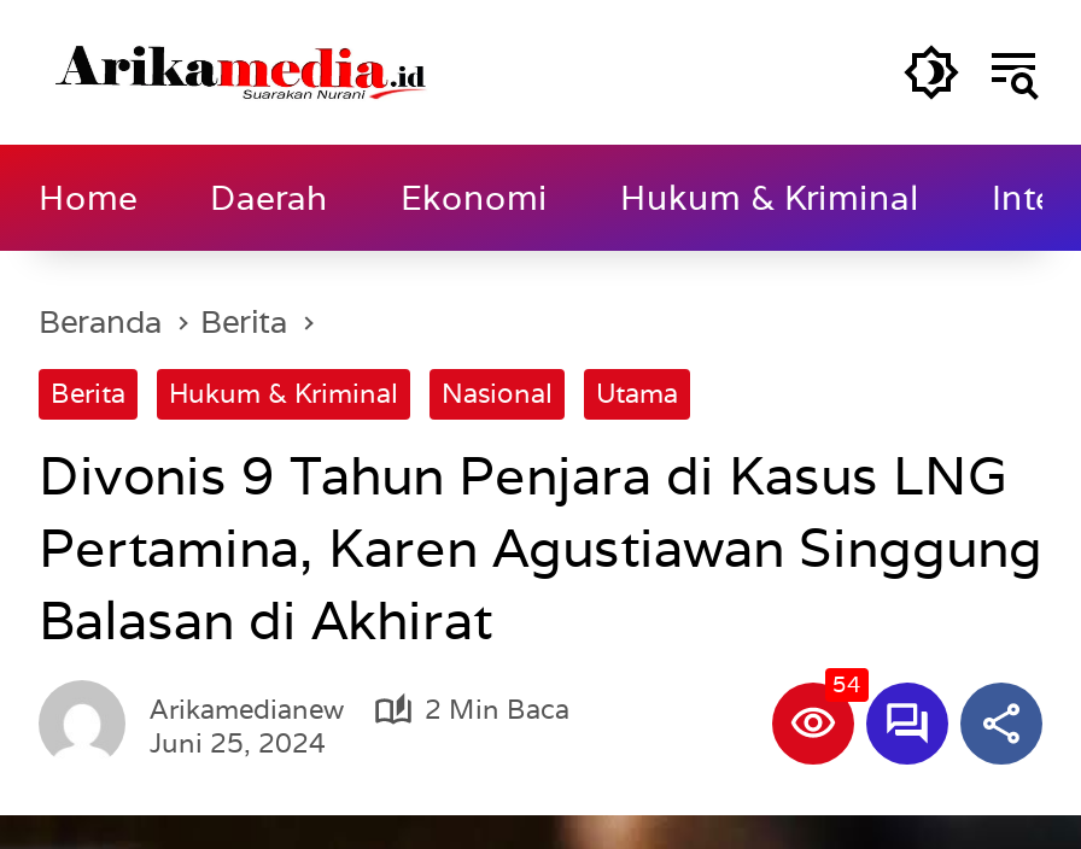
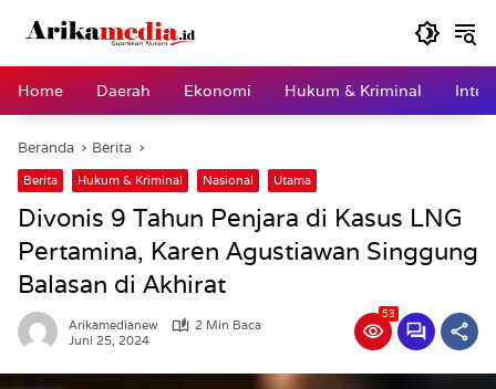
[832,671,861,699] 54 -> [382,307,395,320] 53

